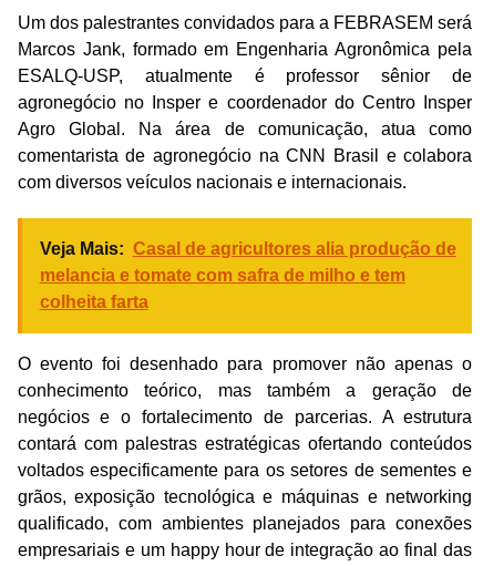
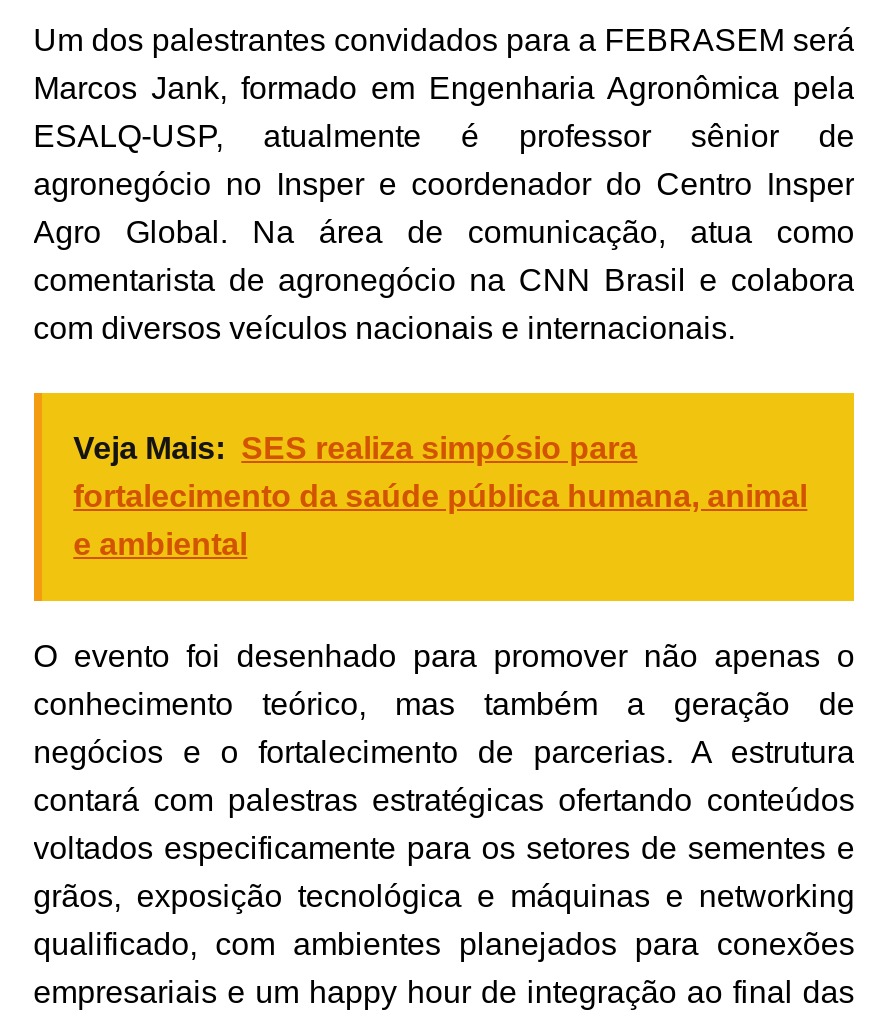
[40,240,456,312] Veja Mais: Casal de agricultores alia produção de | melancia e tomate com safra de milho e tem | colheita farta -> [73,432,807,562] Veja Mais: SES realiza simpósio para | fortalecimento da saúde pública humana, animal | e ambiental

